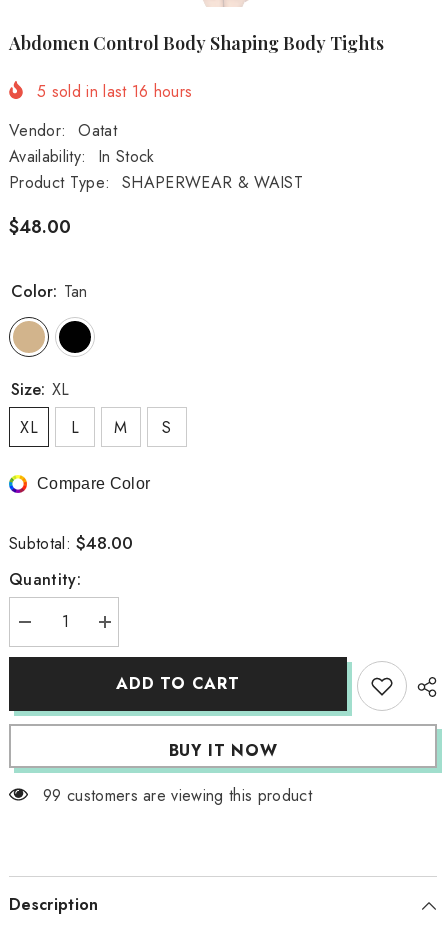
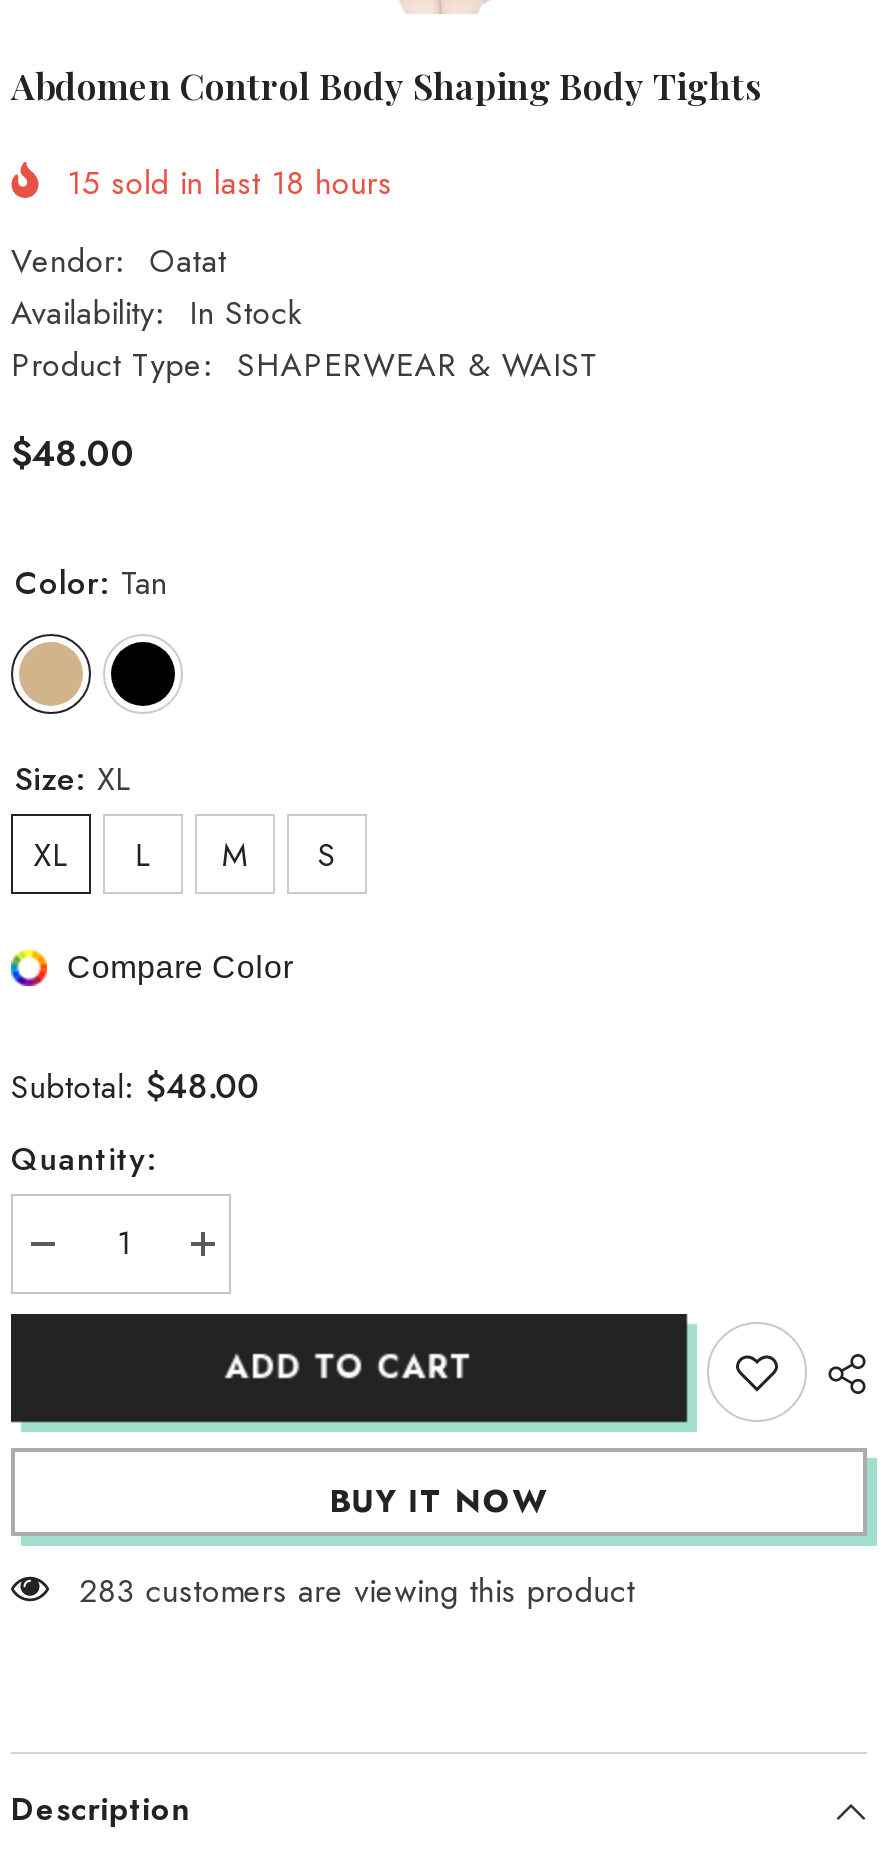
[37,80,192,103] 5 sold in last 16 hours -> [67,161,392,207] 15 sold in last 18 hours
[43,784,312,807] 99 customers are viewing this product -> [79,1567,635,1613] 283 customers are viewing this product

